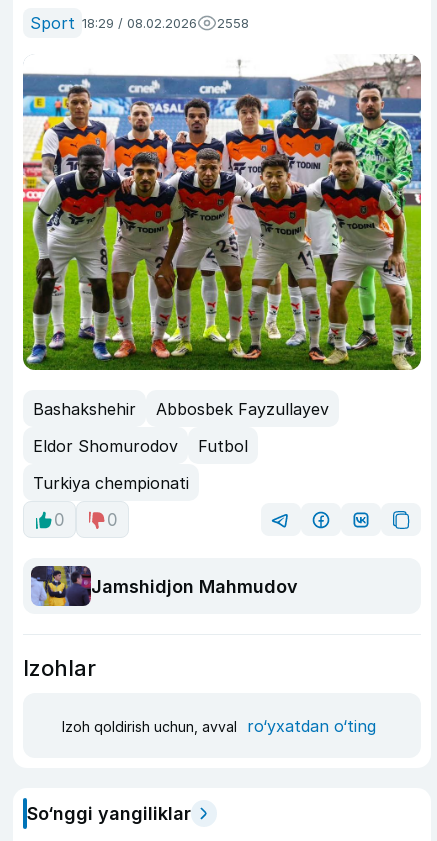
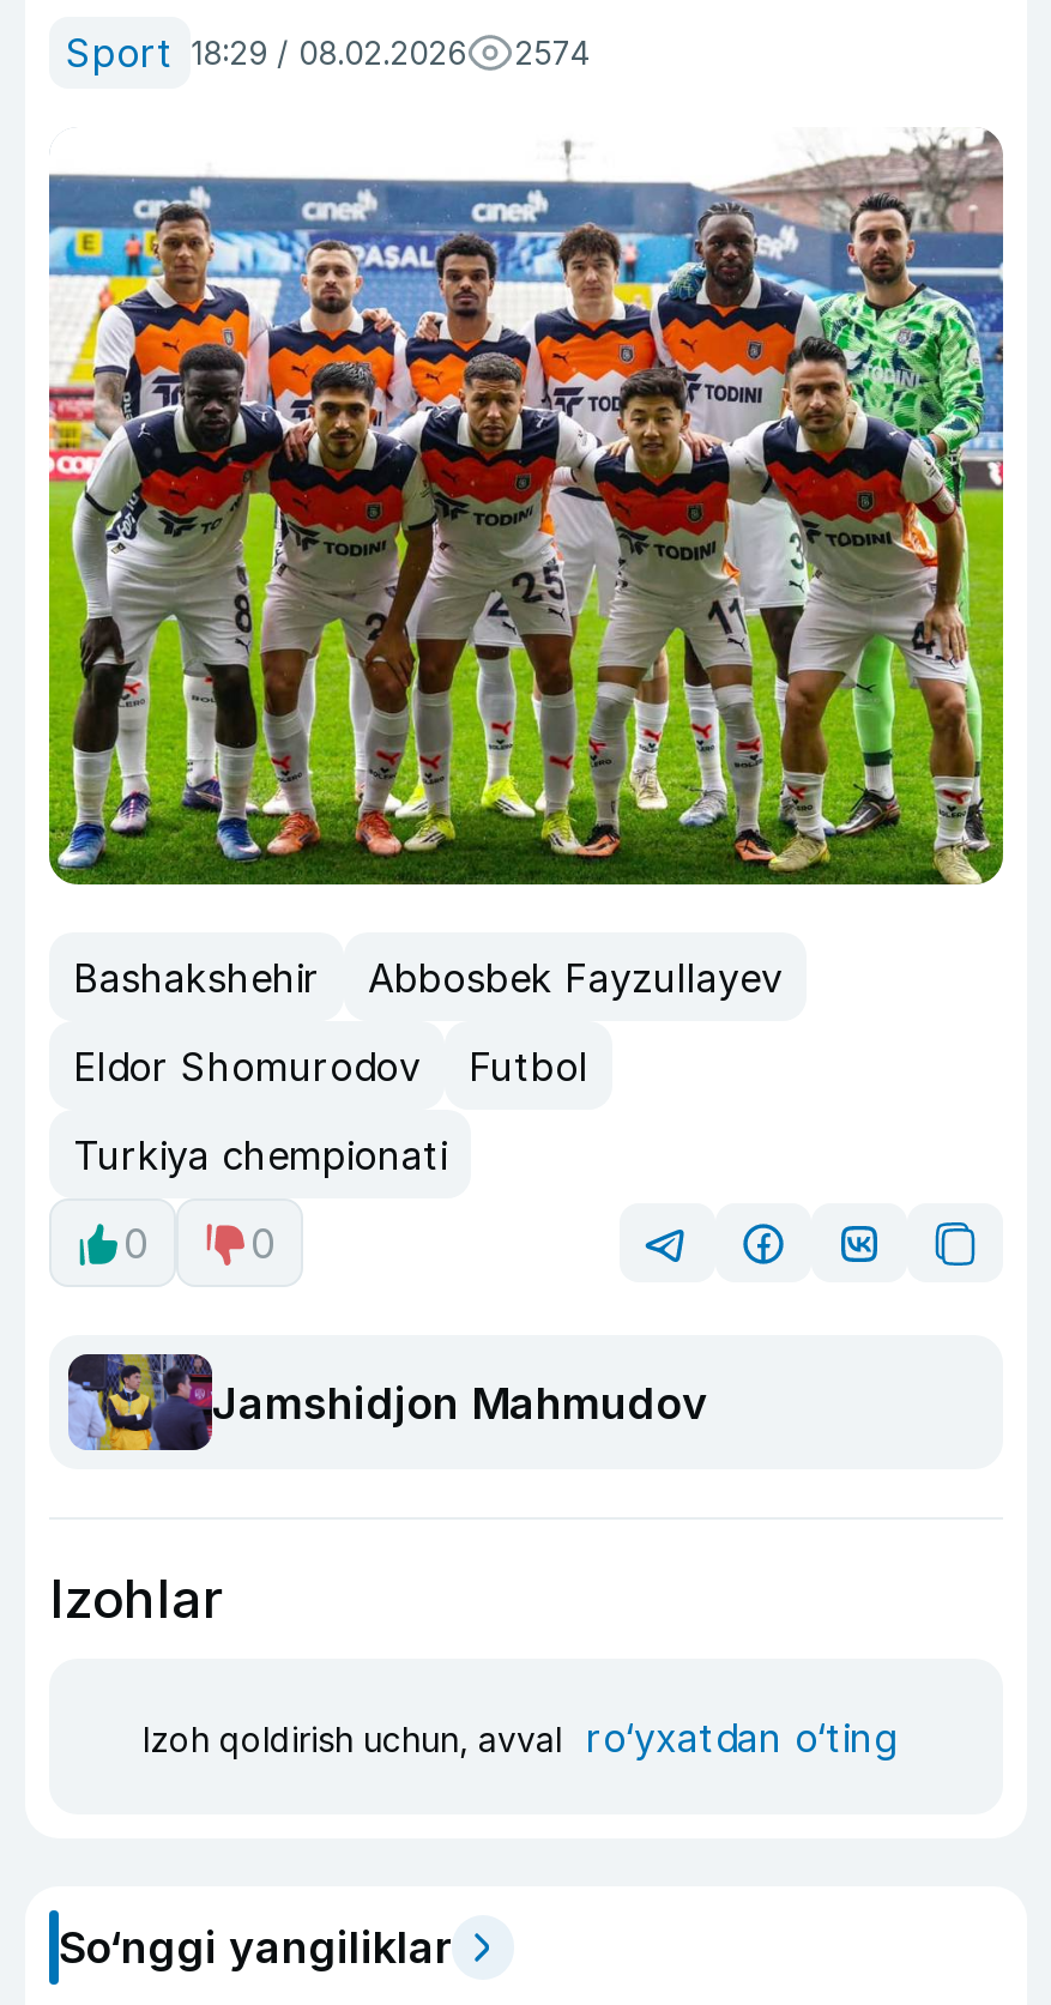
[30,13,249,33] Sport 18:29 / 08.02.2026 2558 -> [66,29,591,77] Sport 18:29 / 08.02.2026 2574

